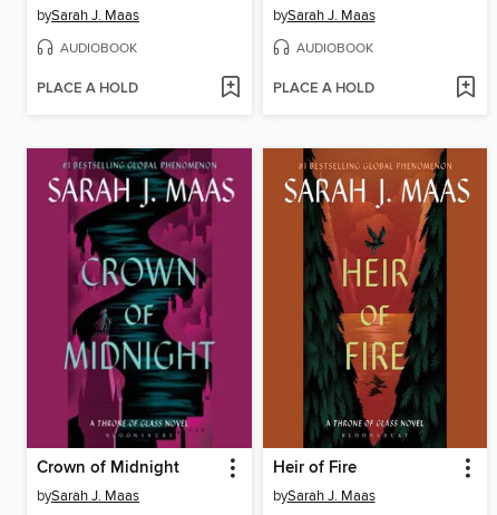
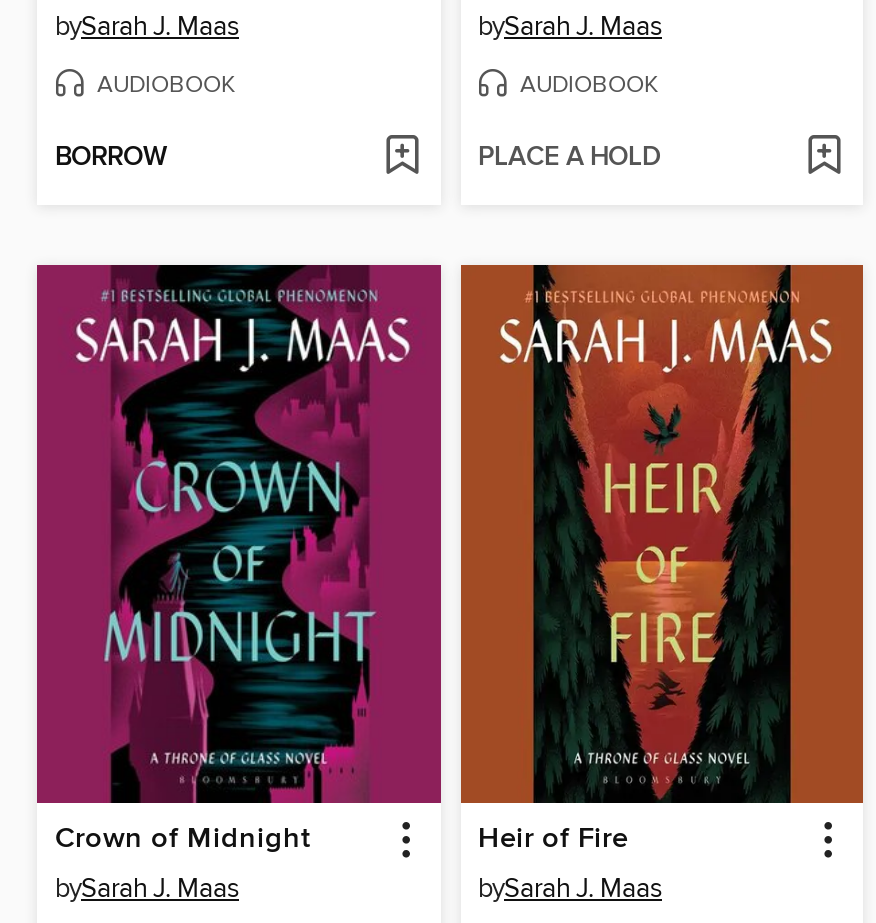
[37,80,138,99] PLACE A HOLD -> [55,142,167,176] BORROW

